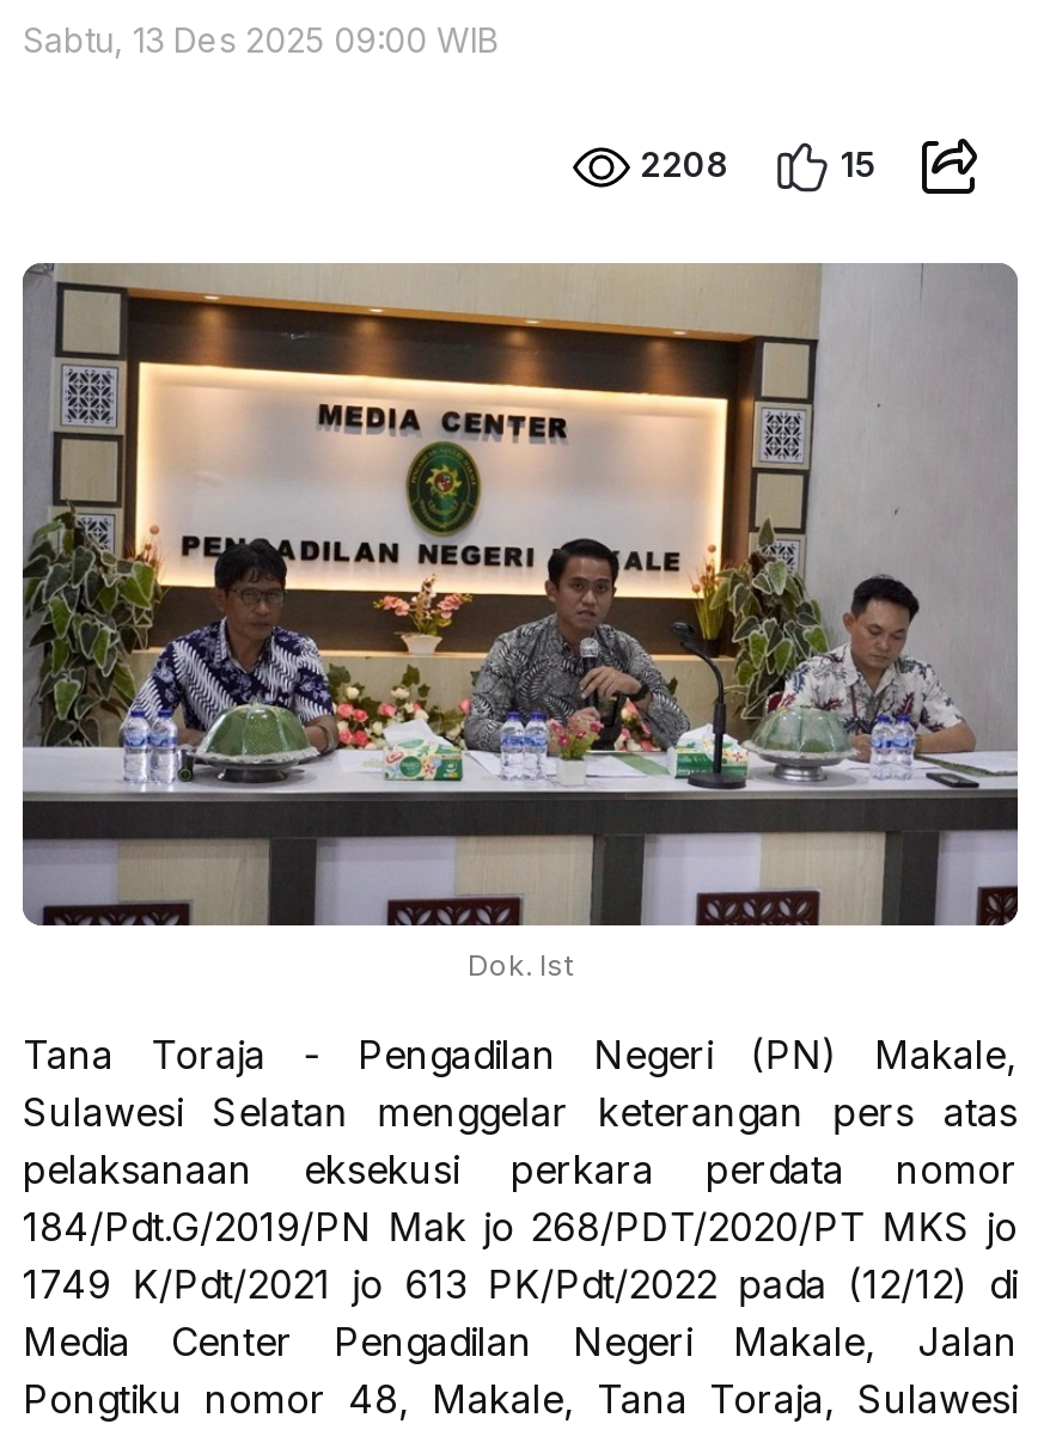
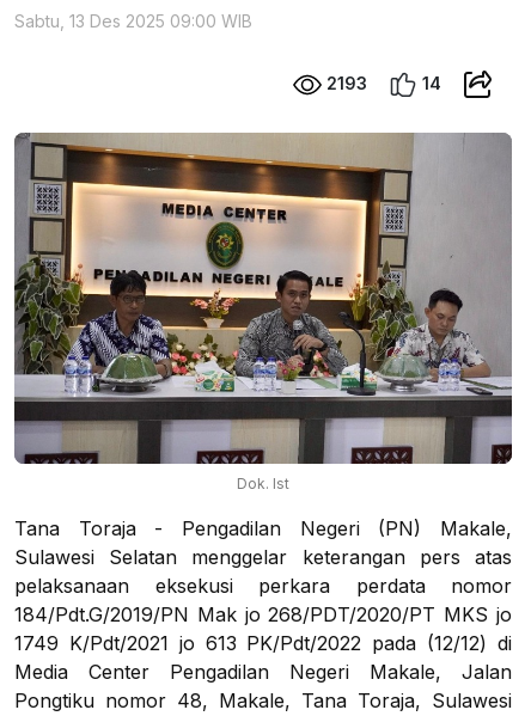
[640,143,731,184] 2208 -> [326,73,367,93] 2193
[841,143,877,184] 15 -> [422,73,441,93] 14

